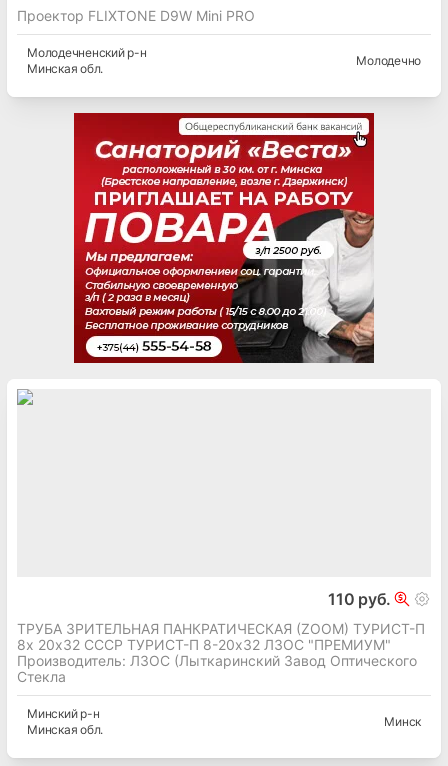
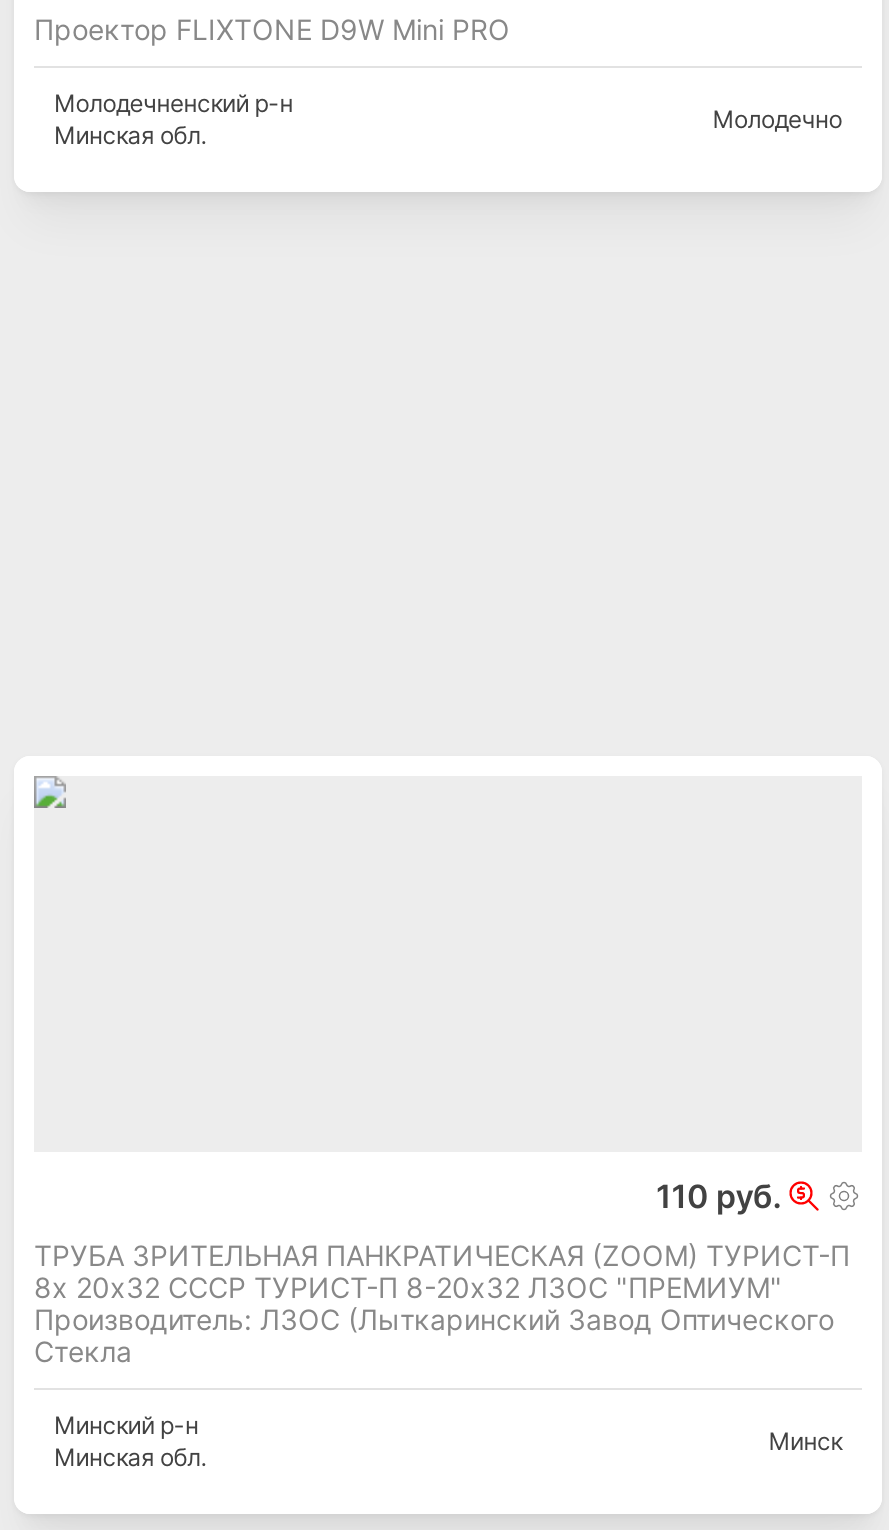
[73,112,375,364] [image] -> none

